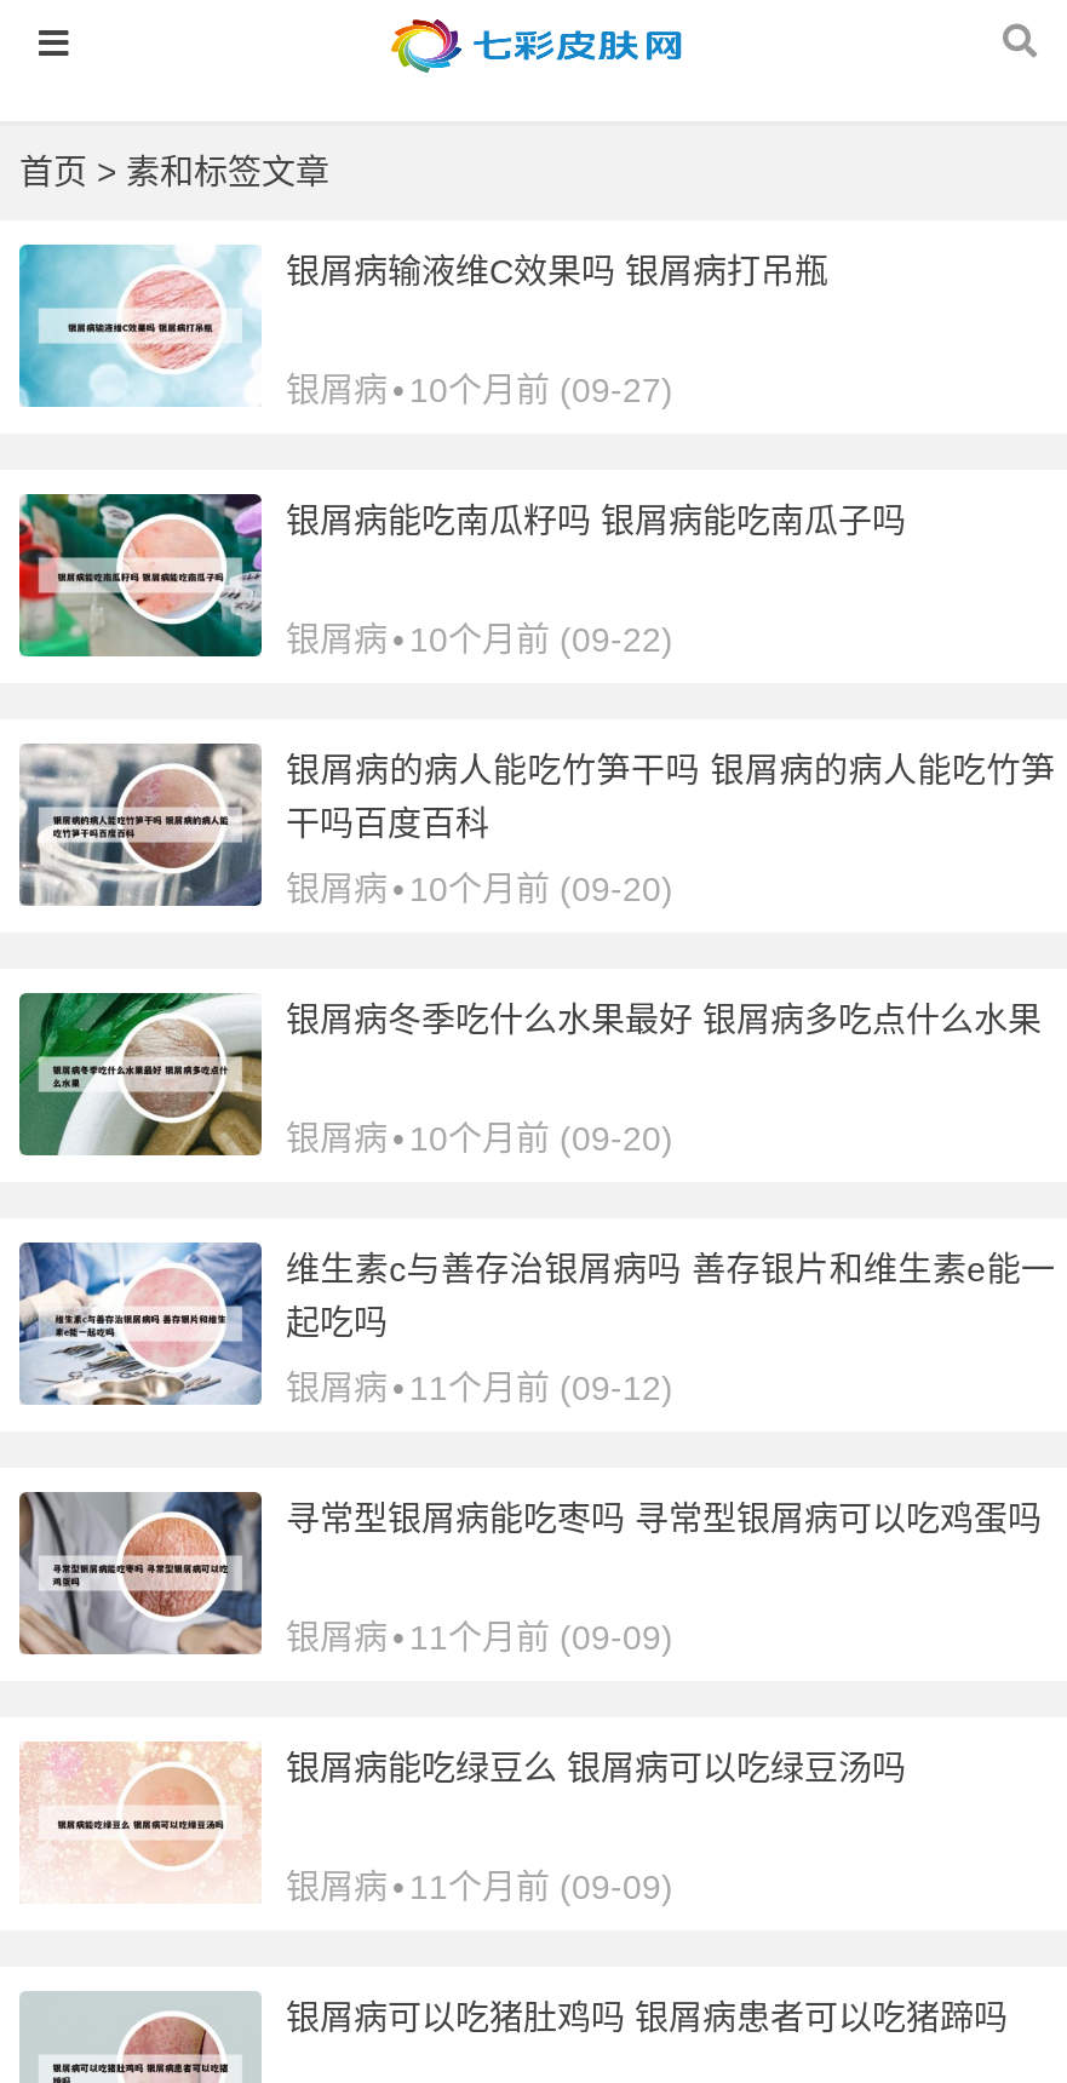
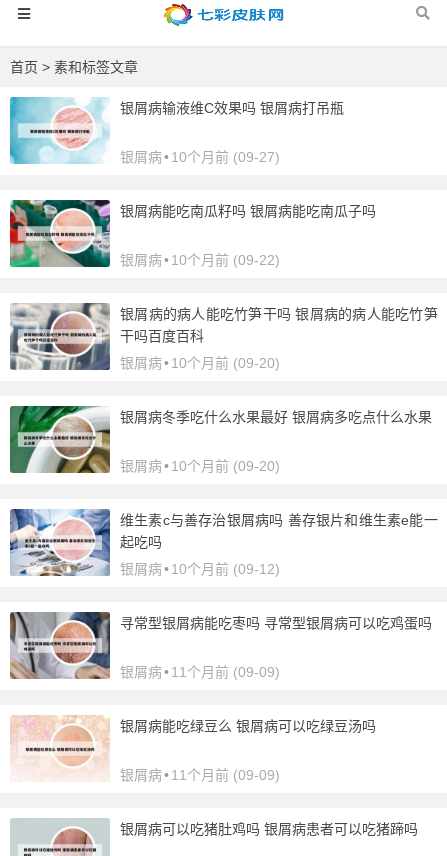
[286,1368,673,1407] 银屑病 • 11个月前 (09-12) -> [120,561,280,577] 银屑病 • 10个月前 (09-12)

